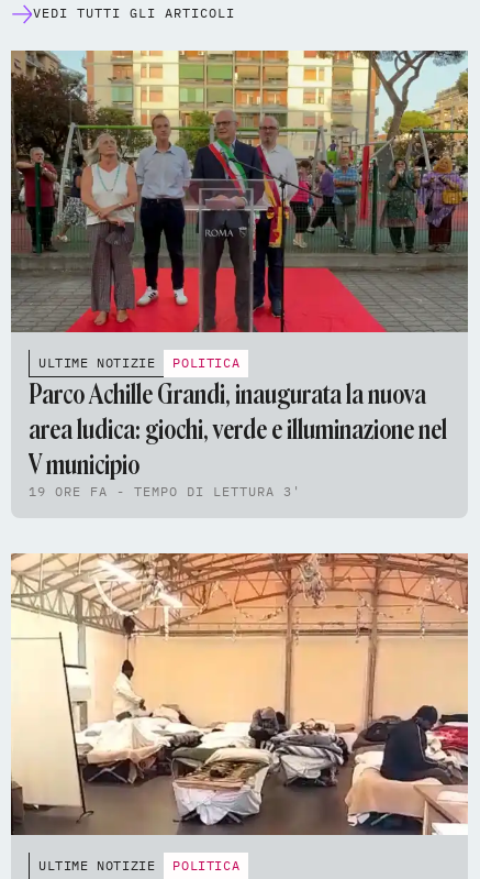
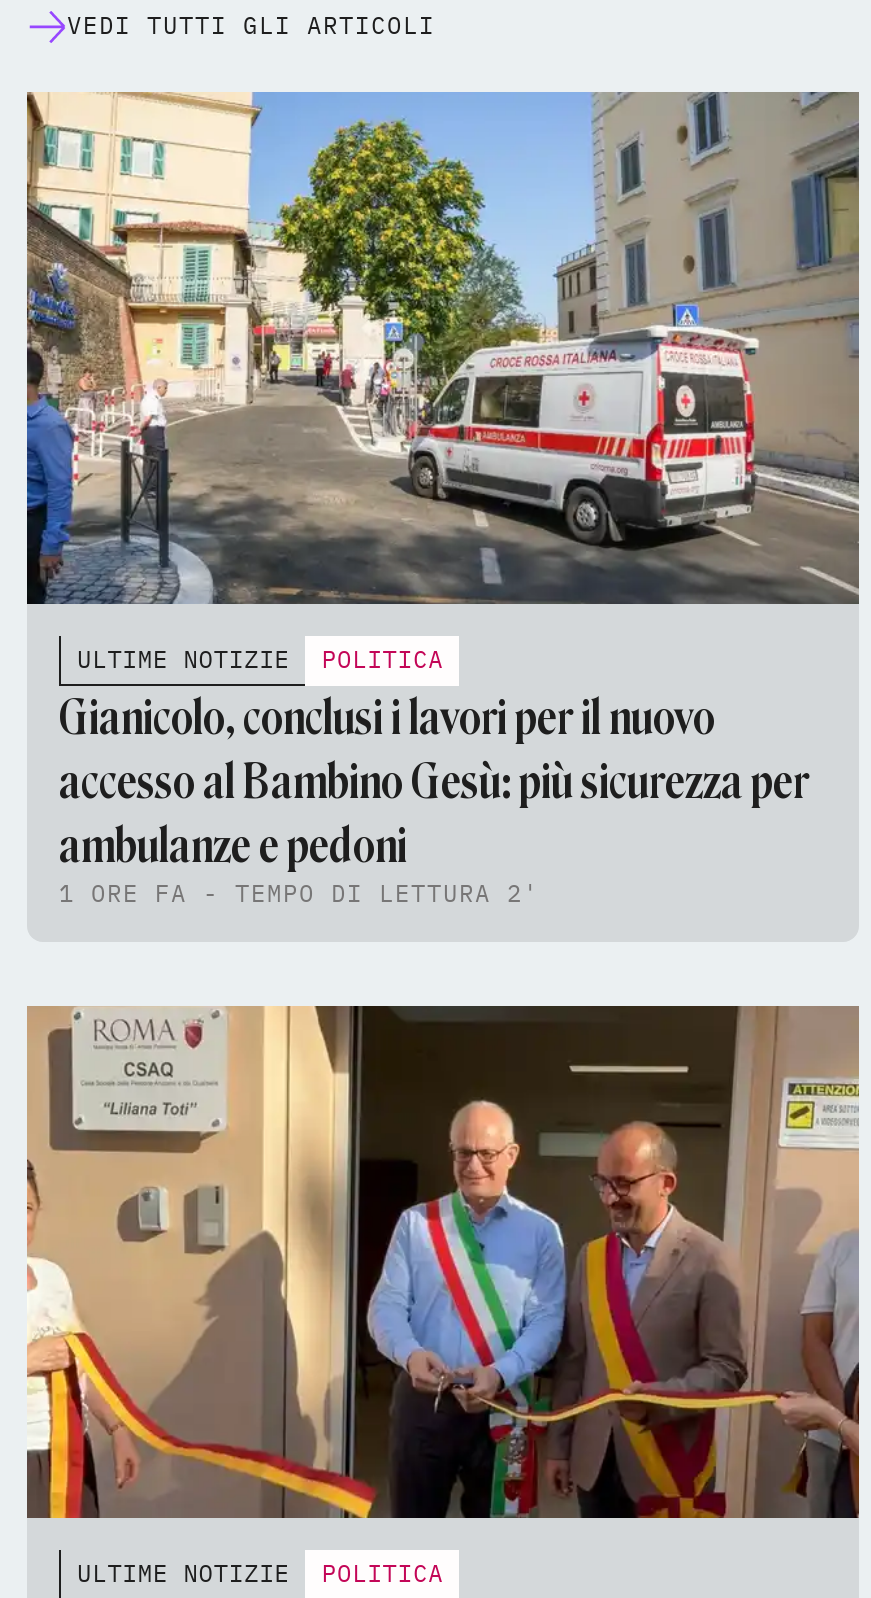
[10,50,468,333] [image] -> [25,90,859,606] [image]
[29,378,447,499] Parco Achille Grandi, inaugurata la nuova | area ludica: giochi, verde e illuminazione nel | V municipio | 19 ORE FA - TEMPO DI LETTURA 3' -> [59,688,809,908] Gianicolo, conclusi i lavori per il nuovo | accesso al Bambino Gesù: più sicurezza per | ambulanze e pedoni | 1 ORE FA - TEMPO DI LETTURA 2'
[10,552,469,836] [image] -> [25,1004,861,1520] [image]

